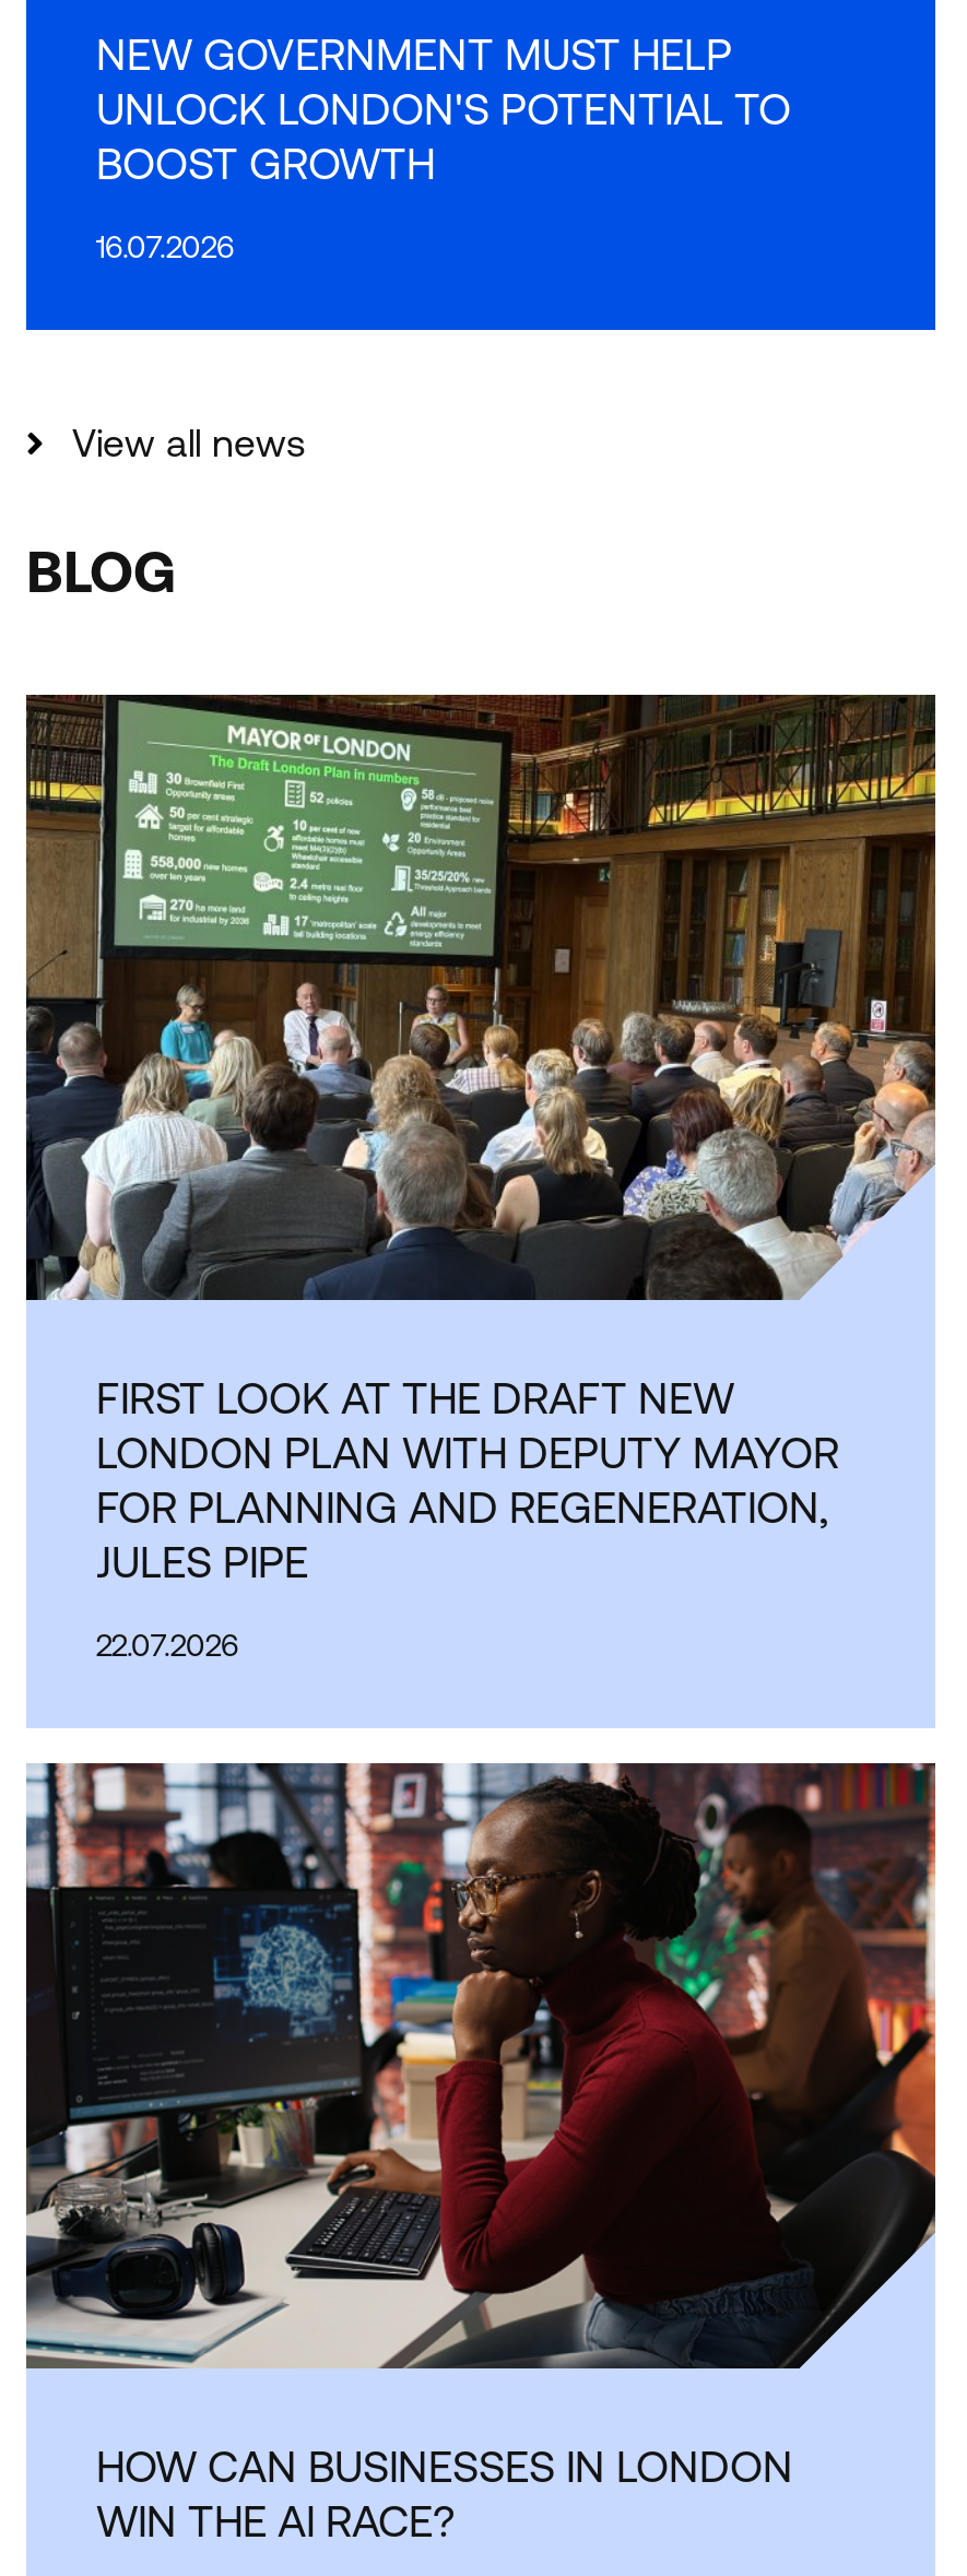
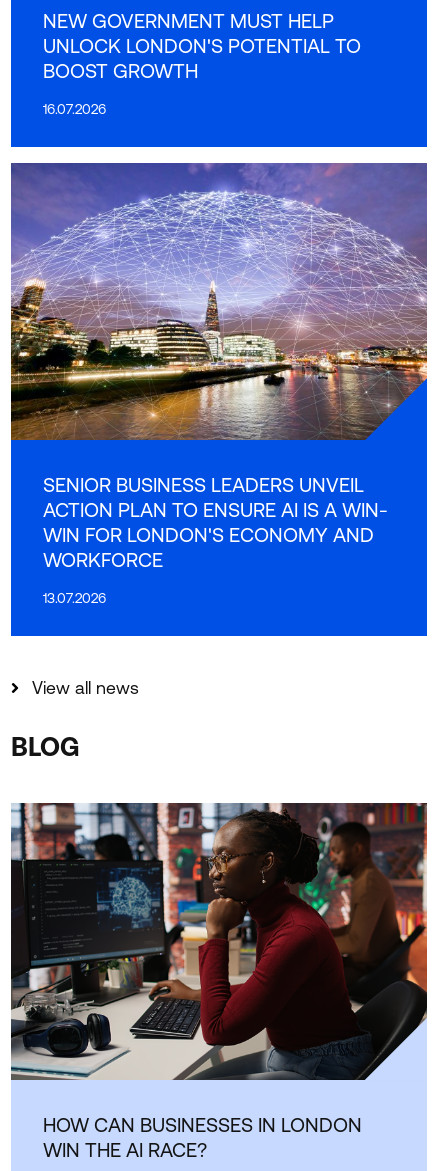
none -> [43,473,388,606] SENIOR BUSINESS LEADERS UNVEIL | ACTION PLAN TO ENSURE AI IS A WIN- | WIN FOR LONDON'S ECONOMY AND | WORKFORCE | 13.07.2026
moved [26,421,306,605] -> [11,678,139,762]: View all news | BLOG
[24,693,937,1302] [image] -> [10,162,428,441] [image]
[96,1371,839,1662] FIRST LOOK AT THE DRAFT NEW | LONDON PLAN WITH DEPUTY MAYOR | FOR PLANNING AND REGENERATION, | JULES PIPE | 22.07.2026 -> none

